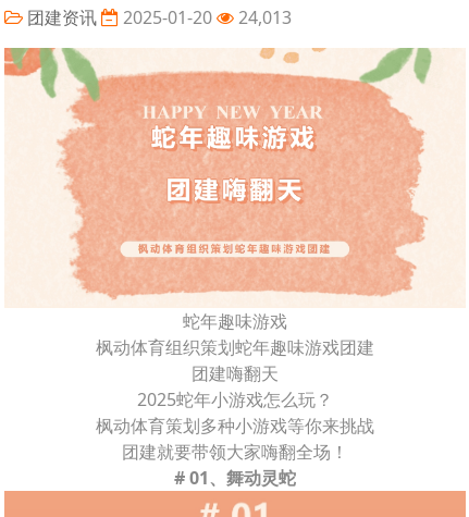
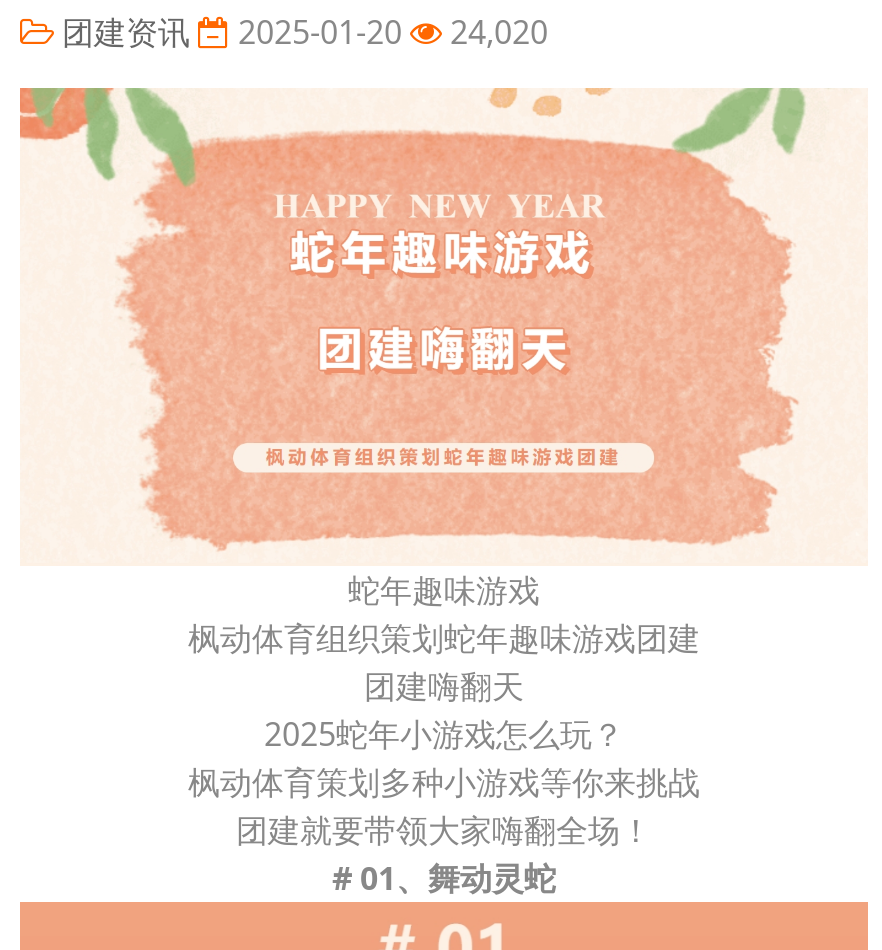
[27,5,292,29] 团建资讯 2025-01-20 24,013 -> [62,10,548,54] 团建资讯 2025-01-20 24,020

